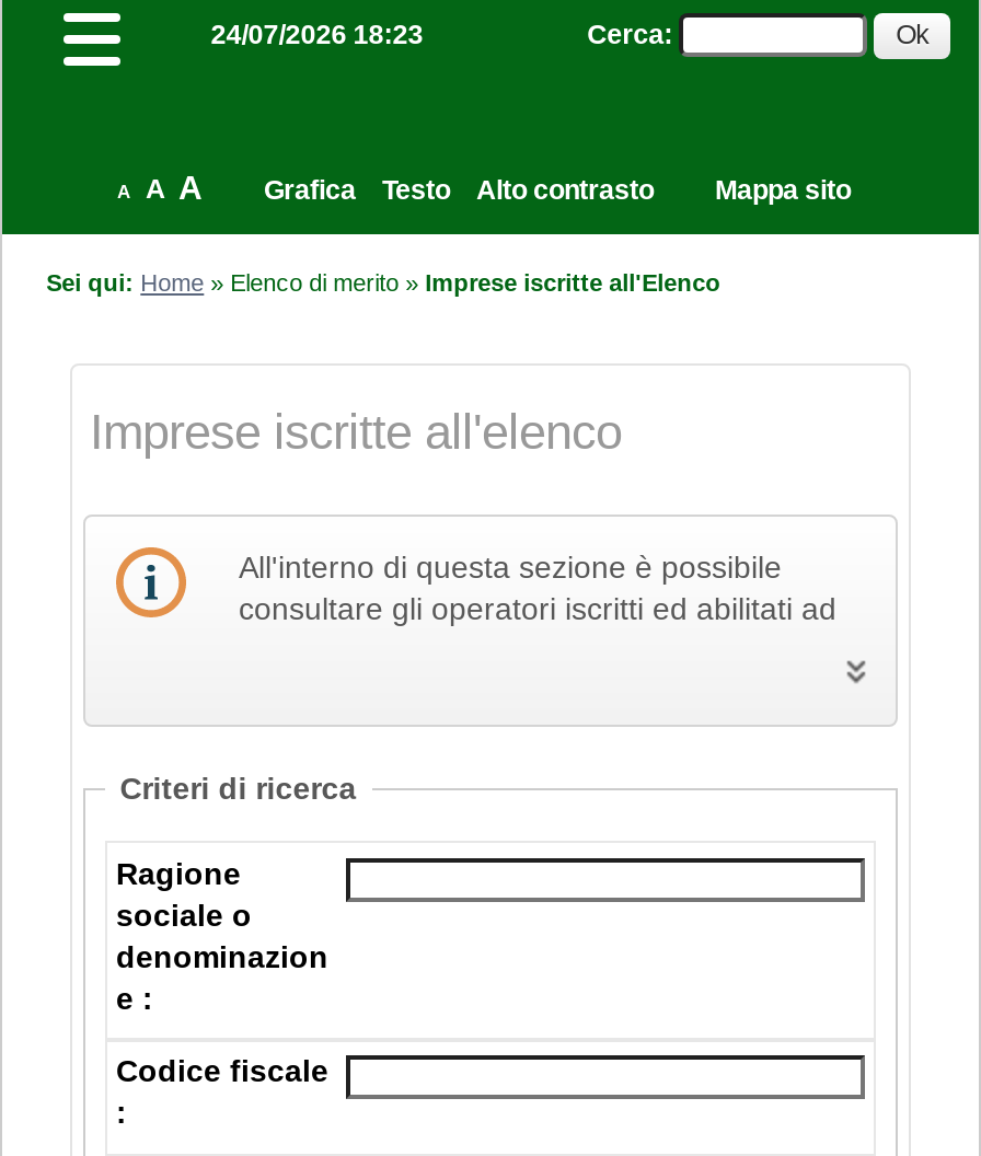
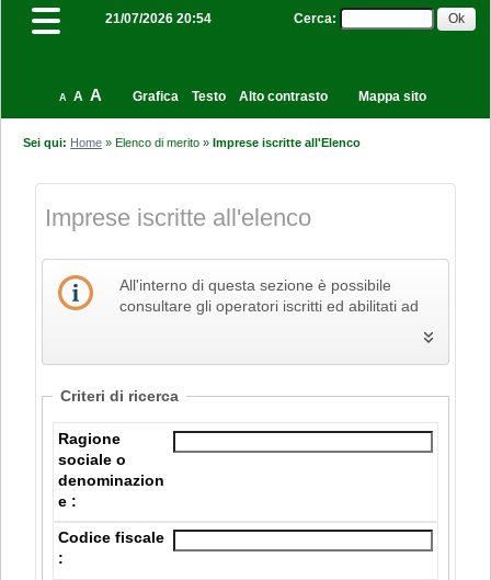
[211,20,423,51] 24/07/2026 18:23 -> [106,11,212,27] 21/07/2026 20:54

